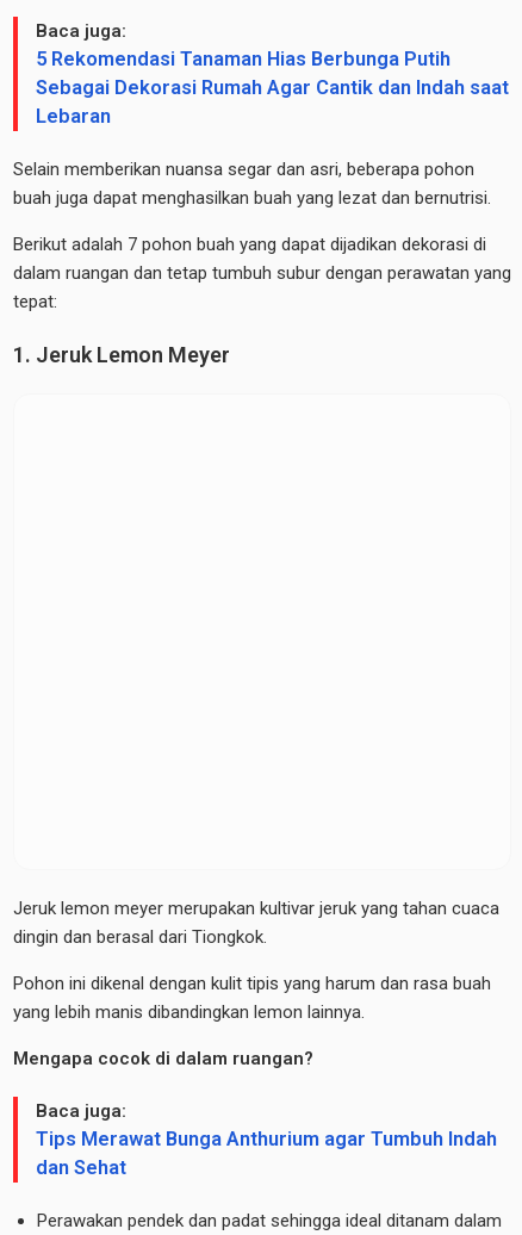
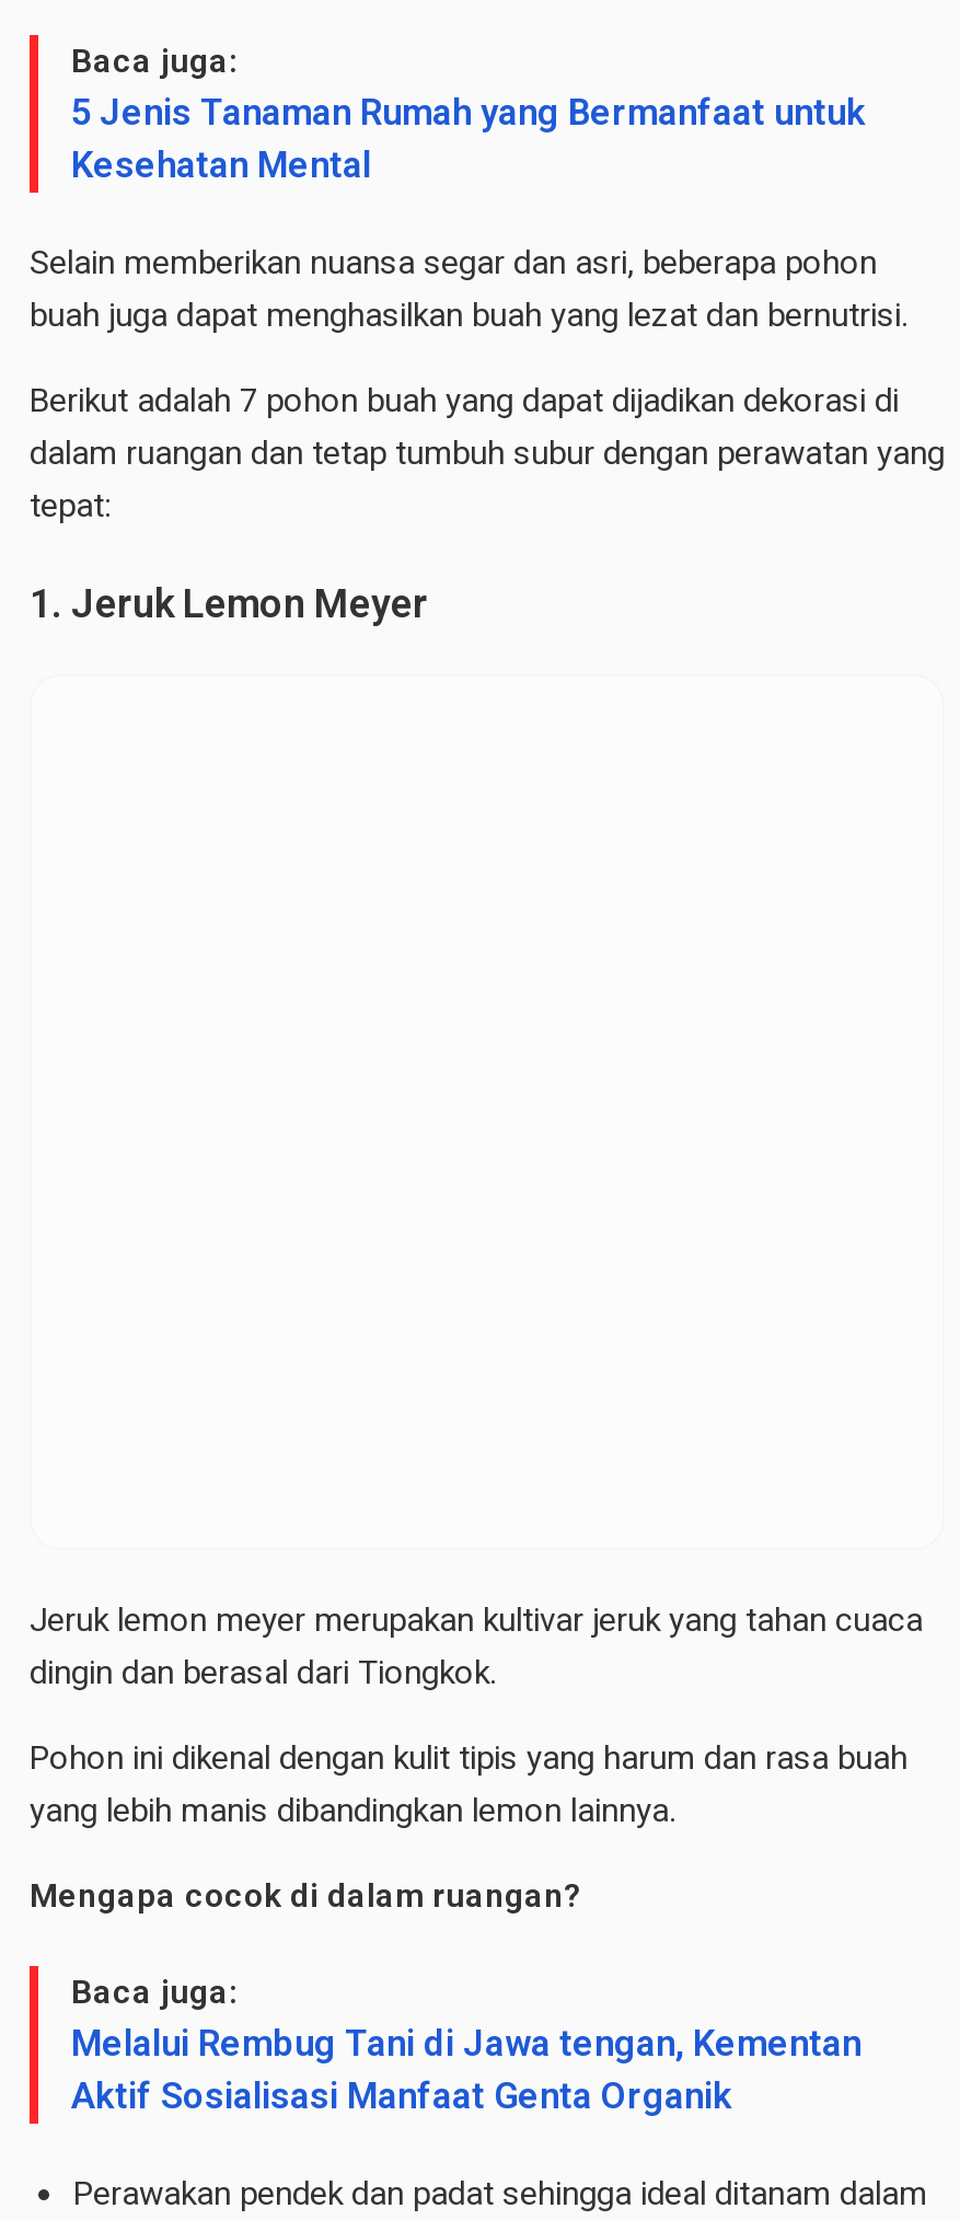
[36,47,509,127] 5 Rekomendasi Tanaman Hias Berbunga Putih | Sebagai Dekorasi Rumah Agar Cantik dan Indah saat | Lebaran -> [71,91,866,185] 5 Jenis Tanaman Rumah yang Bermanfaat untuk | Kesehatan Mental
[36,1127,497,1179] Tips Merawat Bunga Anthurium agar Tumbuh Indah | dan Sehat -> [71,2022,861,2116] Melalui Rembug Tani di Jawa tengan, Kementan | Aktif Sosialisasi Manfaat Genta Organik

